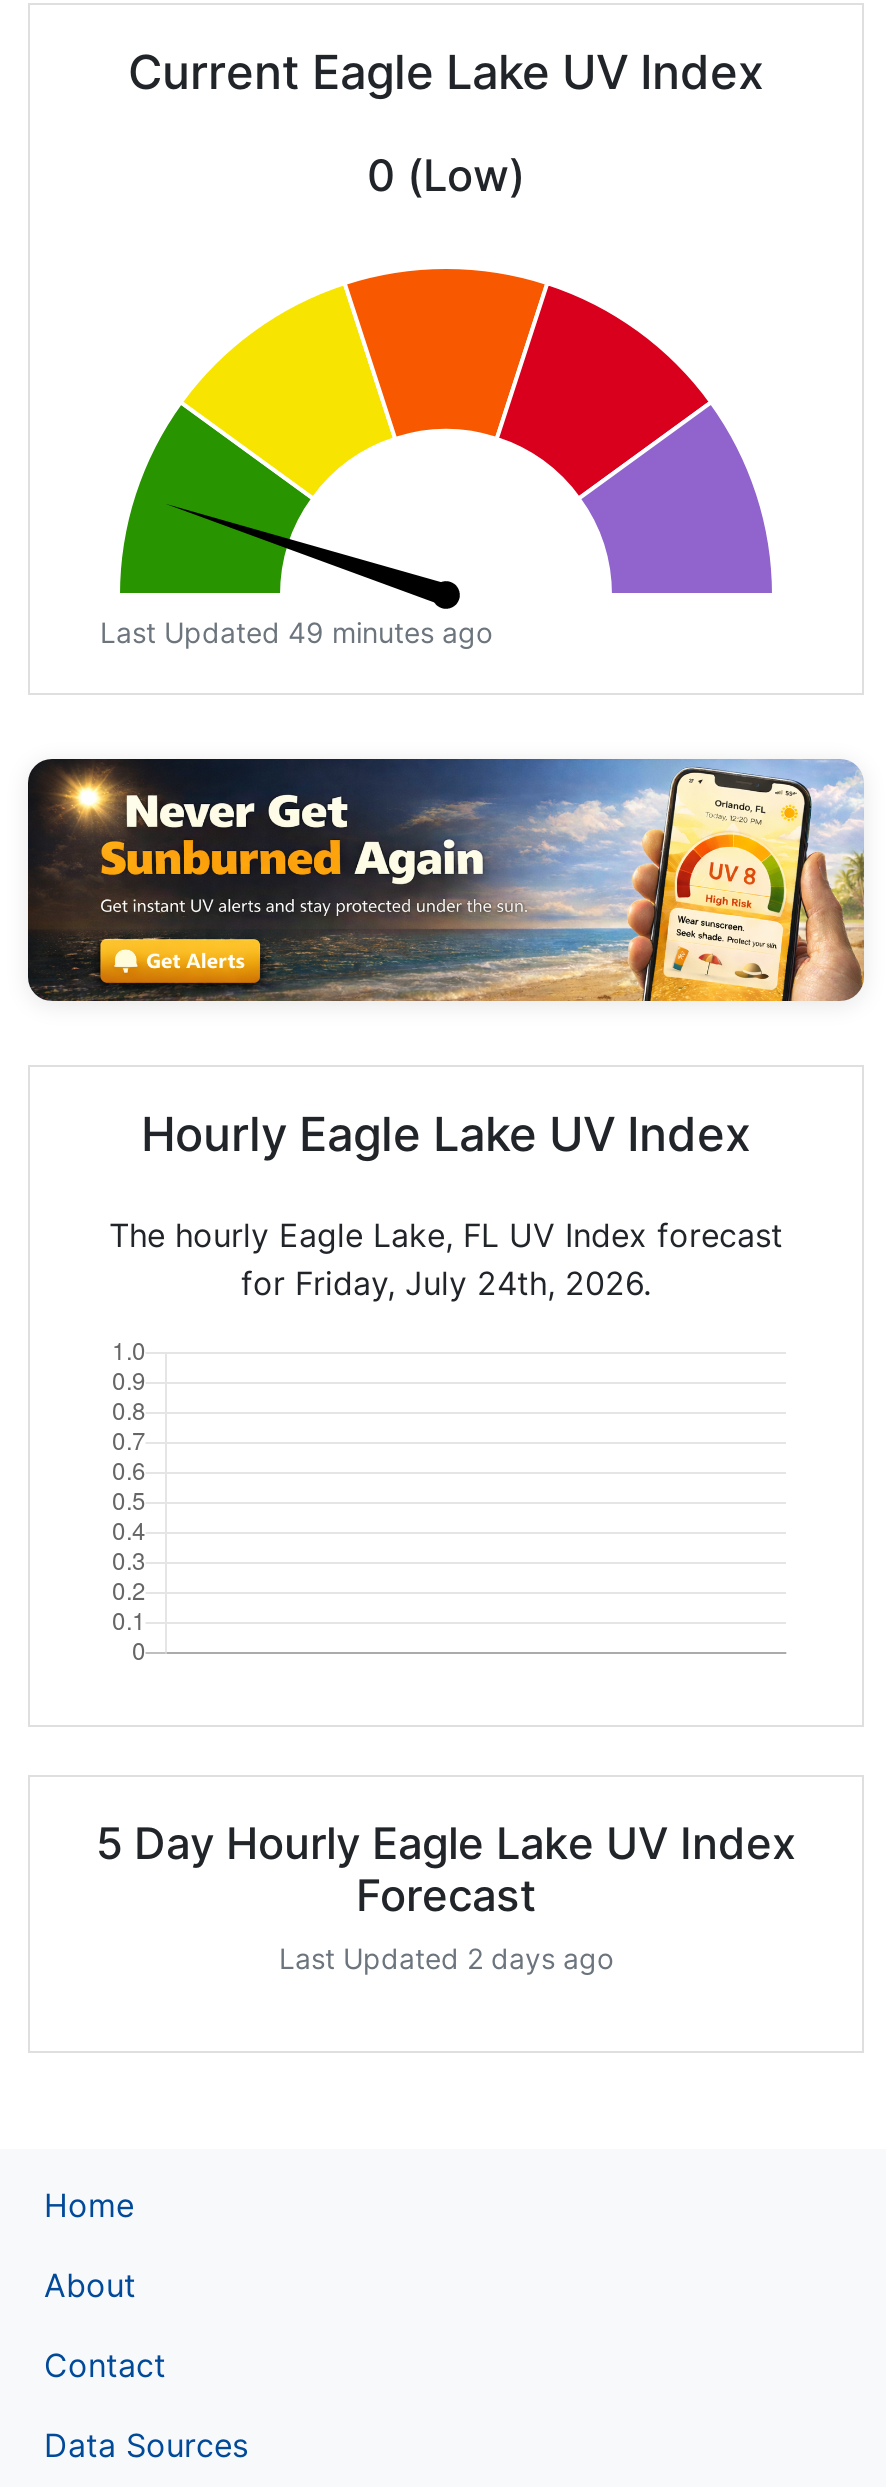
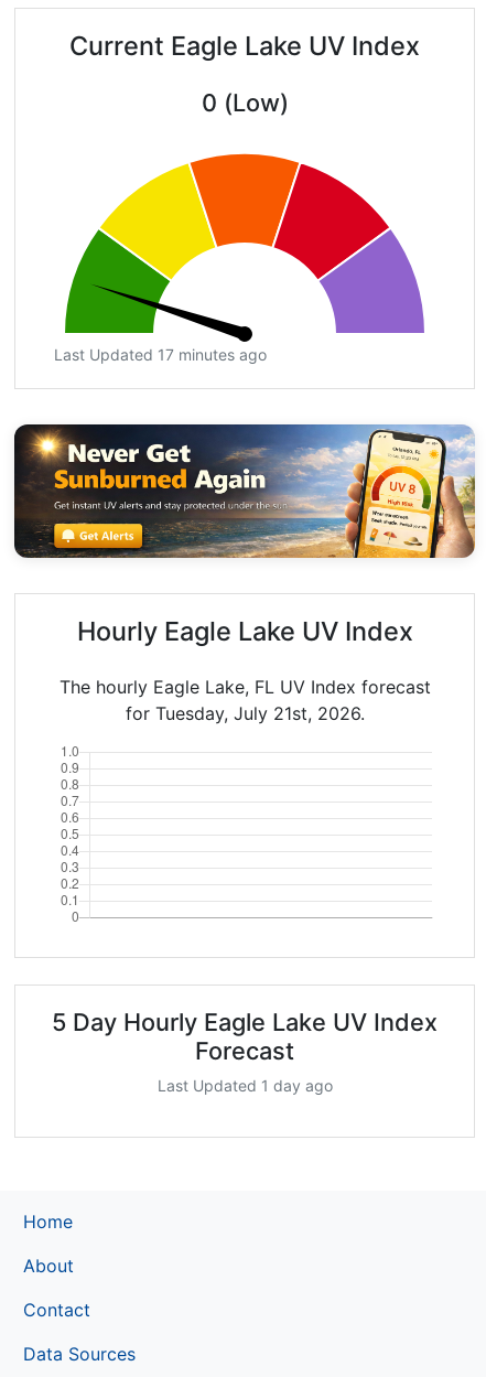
[100,615,492,649] Last Updated 49 minutes ago -> [54,345,267,364] Last Updated 17 minutes ago
[241,1263,651,1303] for Friday, July 24th, 2026. -> [125,702,364,724] for Tuesday, July 21st, 2026.
[279,1941,613,1975] Last Updated 2 days ago -> [157,1076,332,1095] Last Updated 1 day ago

